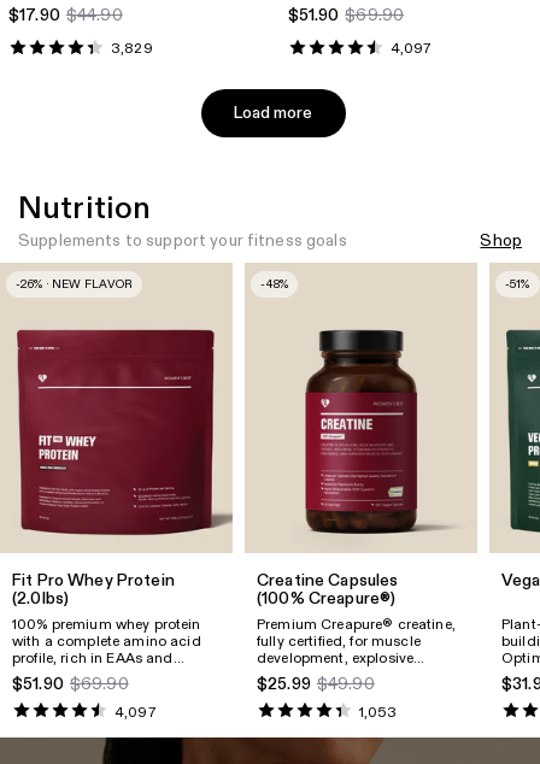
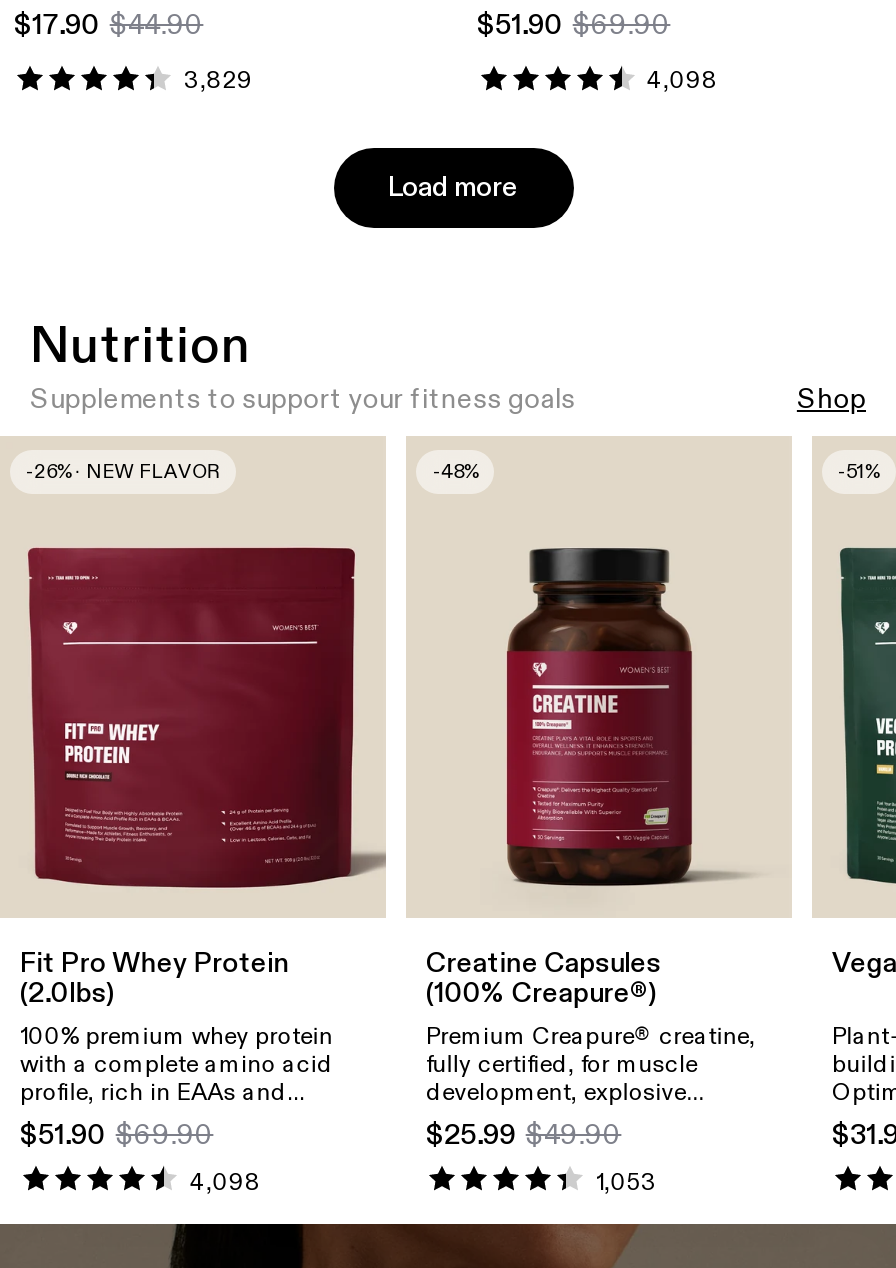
[390,39,432,58] 4,097 -> [647,64,718,96] 4,098
[115,702,156,721] 4,097 -> [190,1165,261,1197] 4,098

